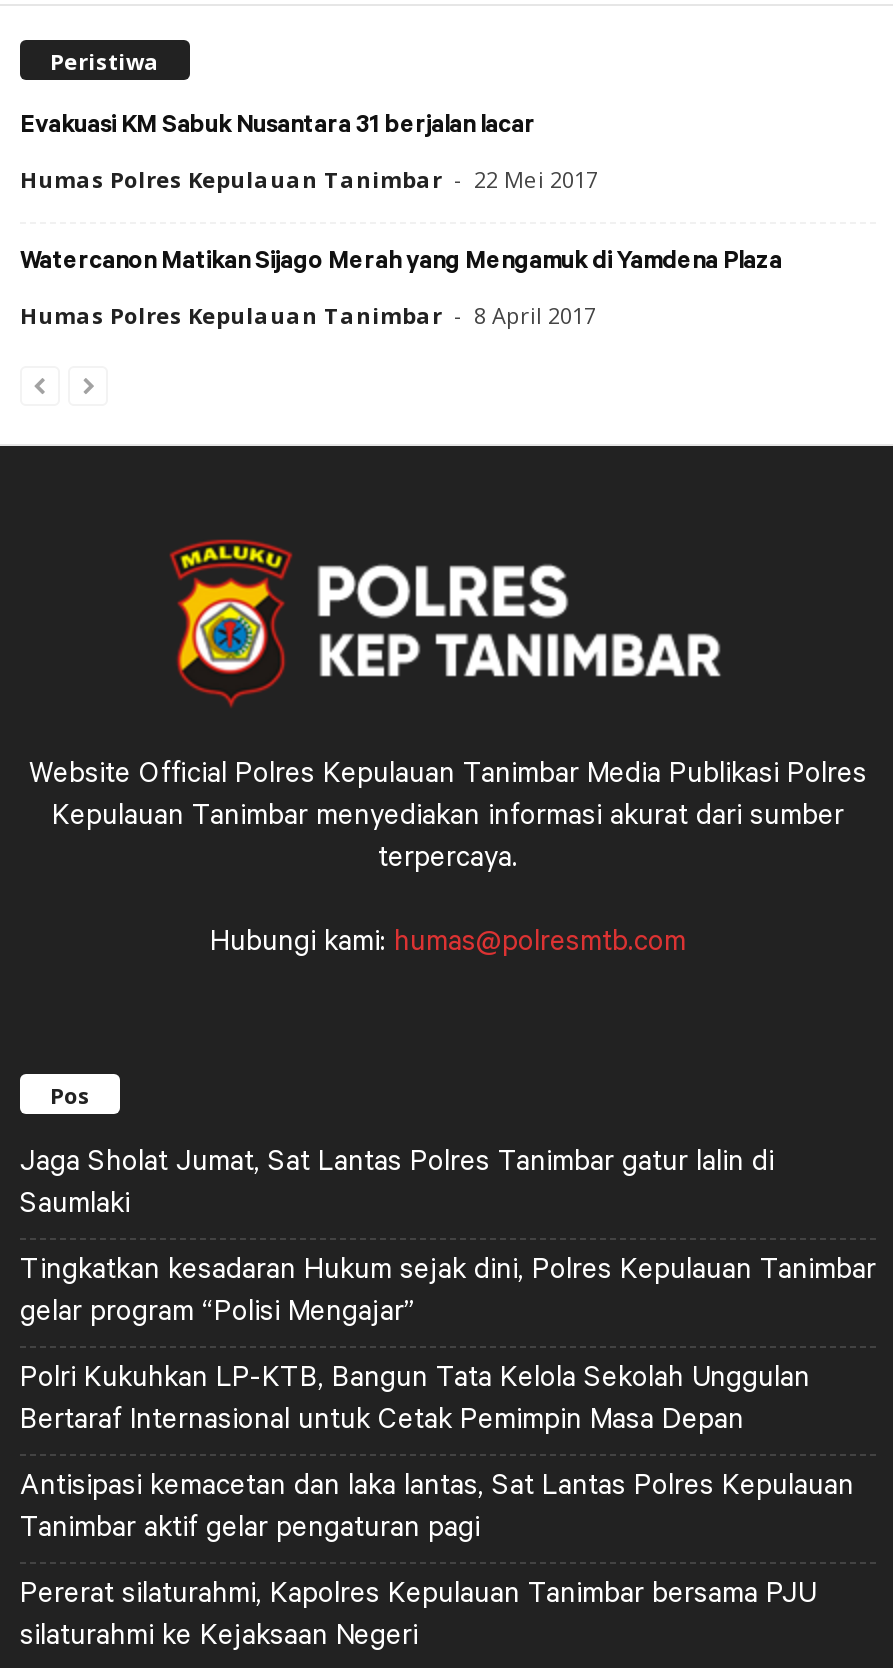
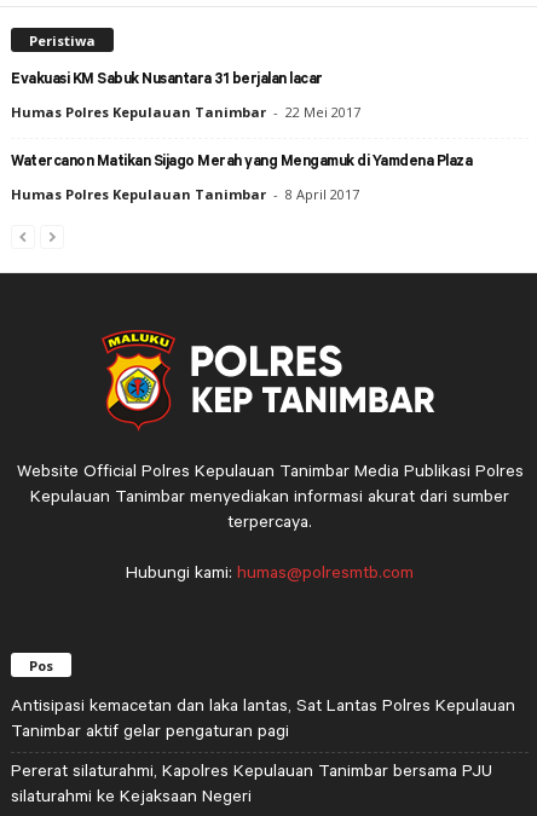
[20,1144,876,1434] Jaga Sholat Jumat, Sat Lantas Polres Tanimbar gatur lalin di | Saumlaki | Tingkatkan kesadaran Hukum sejak dini, Polres Kepulauan Tanimbar | gelar program “Polisi Mengajar” | Polri Kukuhkan LP-KTB, Bangun Tata Kelola Sekolah Unggulan | Bertaraf Internasional untuk Cetak Pemimpin Masa Depan -> none

